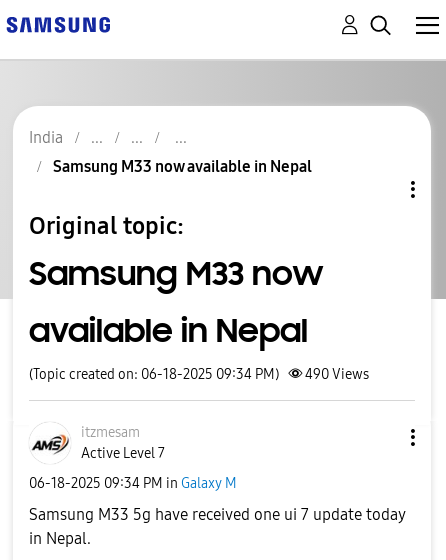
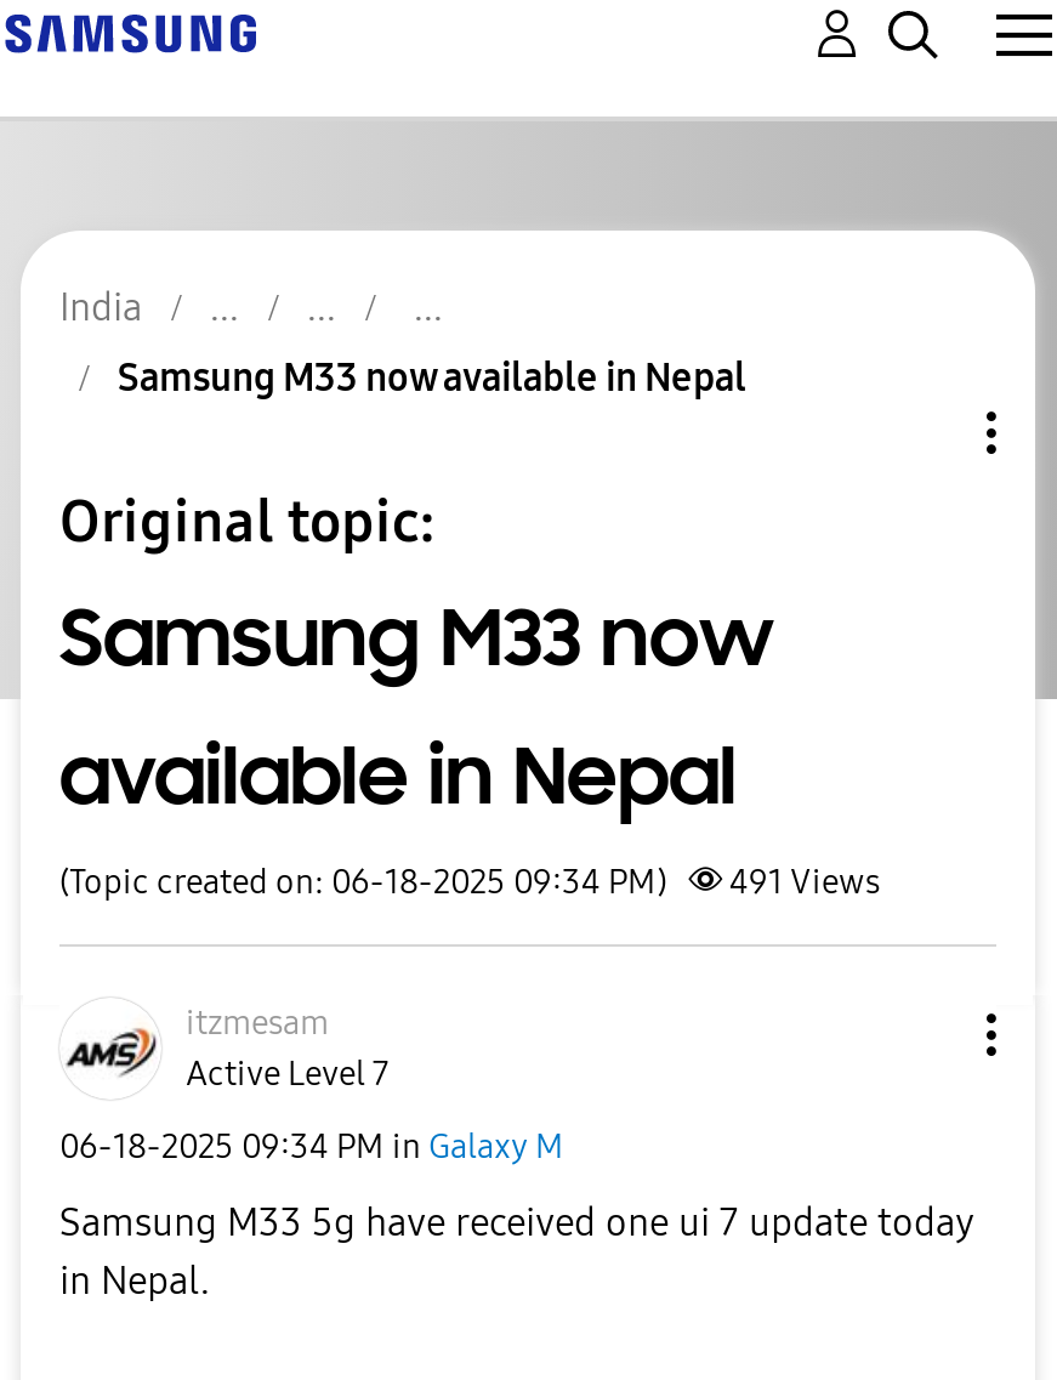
[29,366,369,383] (Topic created on: 06-18-2025 09:34 PM) 490 Views -> [59,862,880,903] (Topic created on: 06-18-2025 09:34 PM) 491 Views

